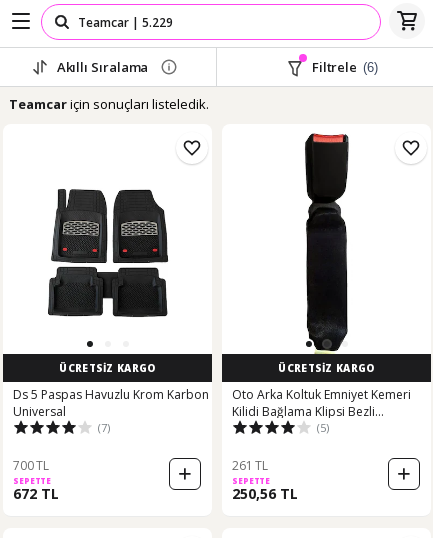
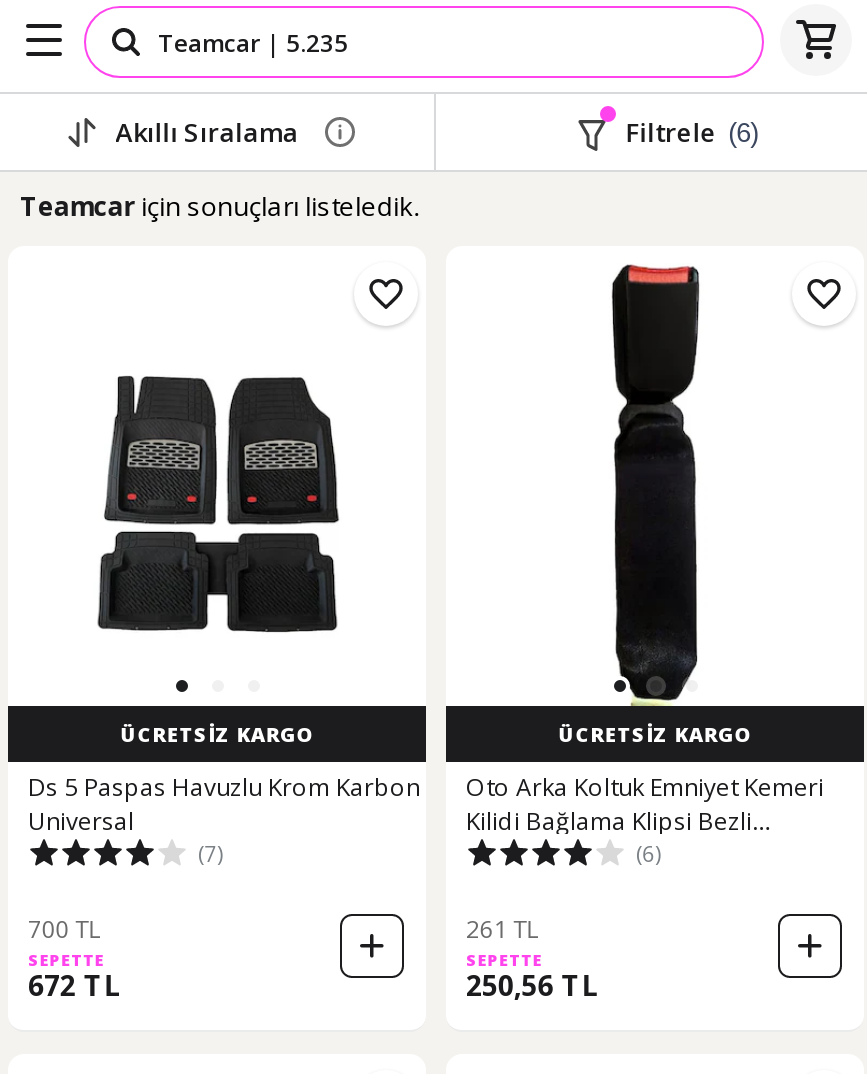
[317,419,329,434] (5) -> [636,837,661,867] (6)

